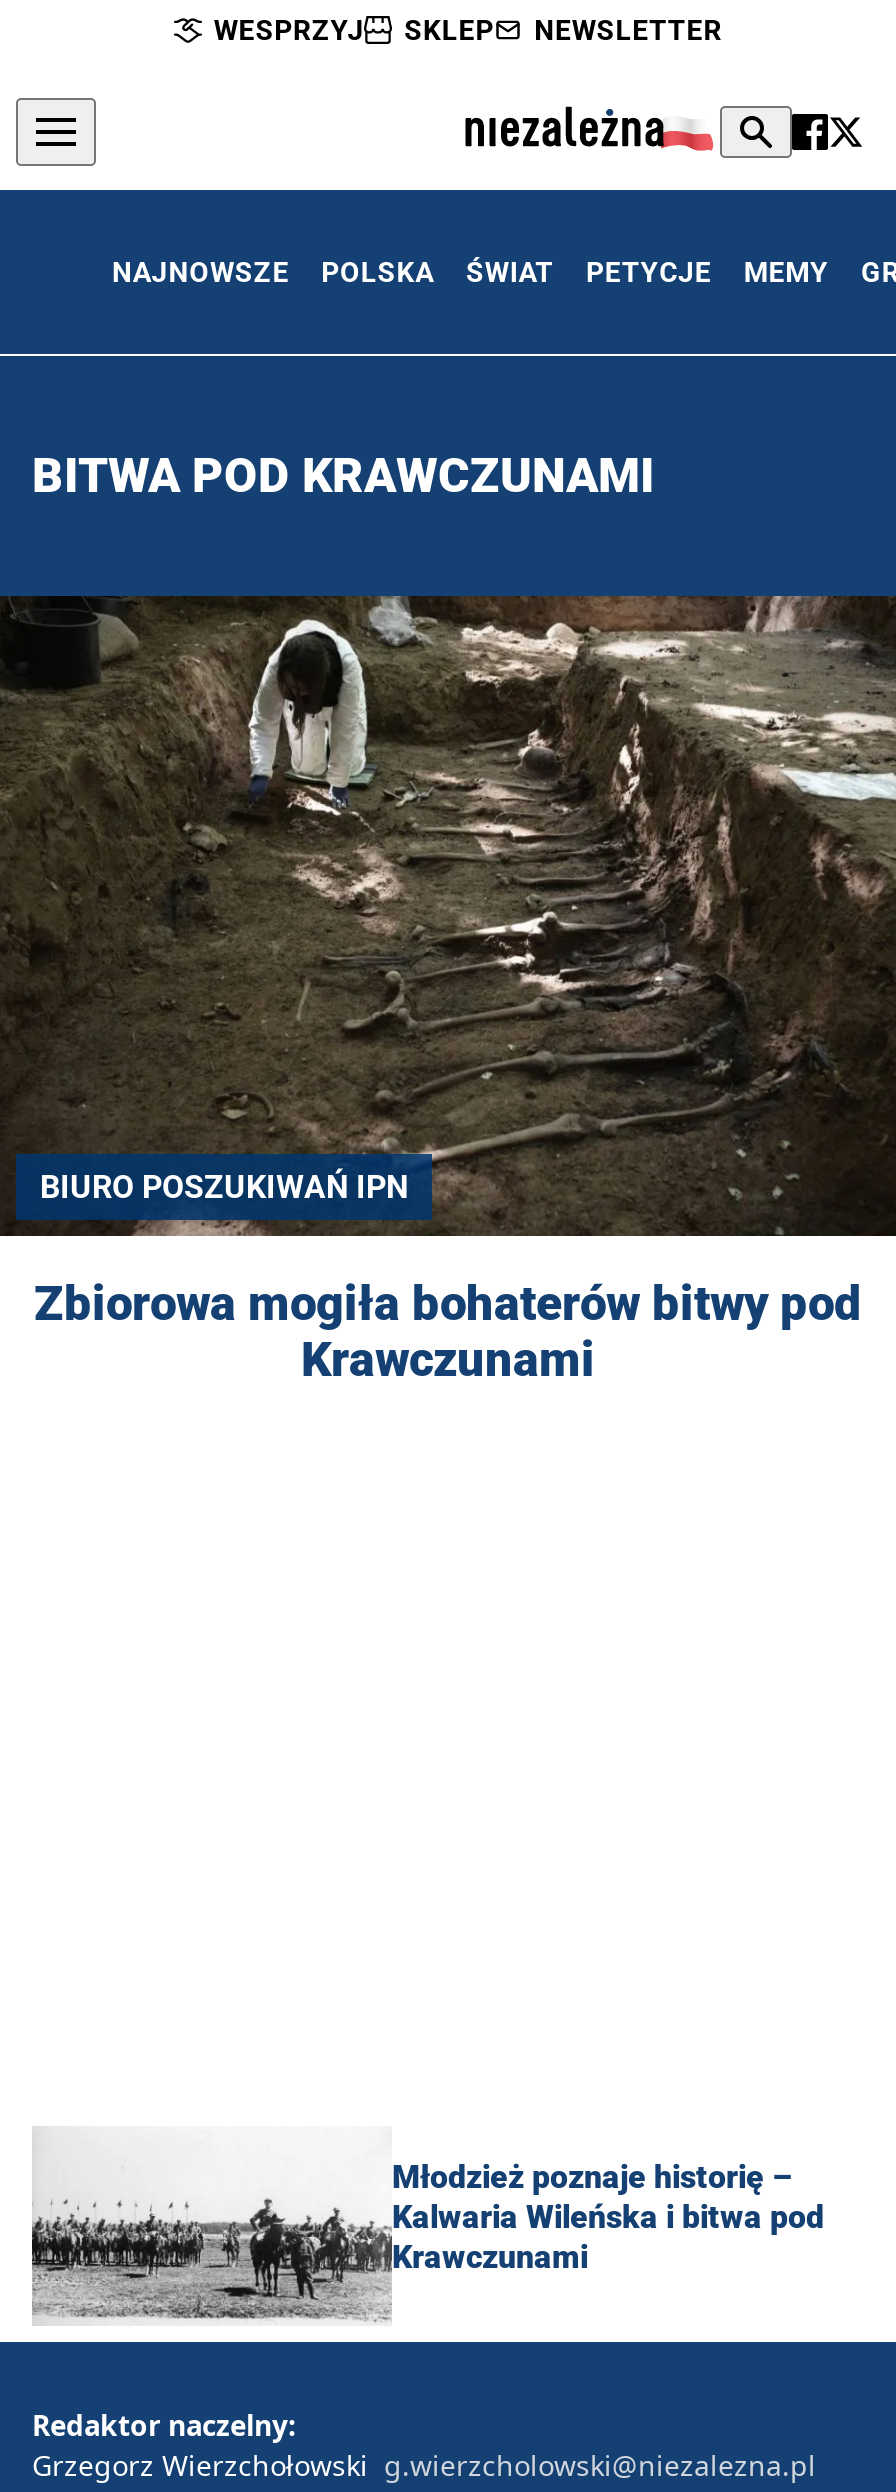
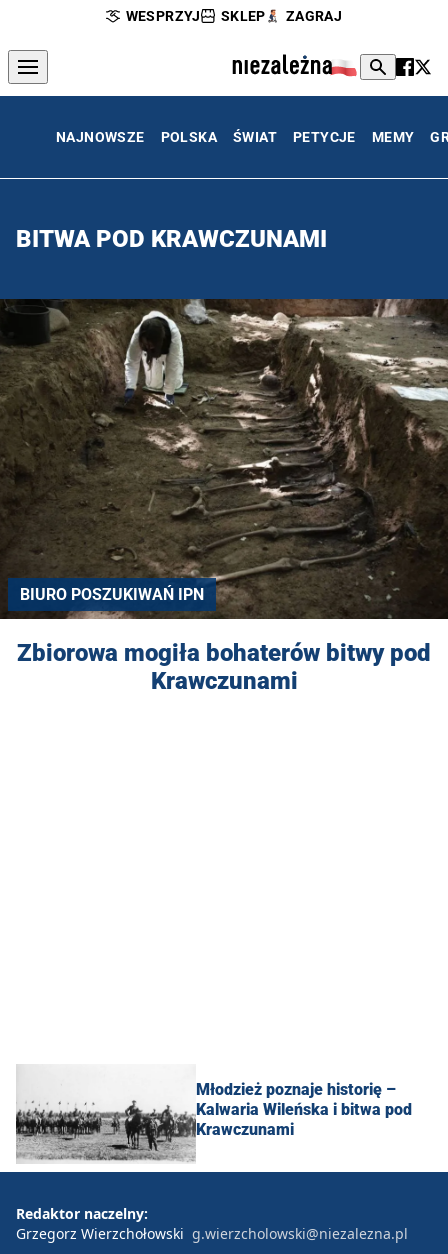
[534,14,722,46] NEWSLETTER -> [286,8,342,24] ZAGRAJ

